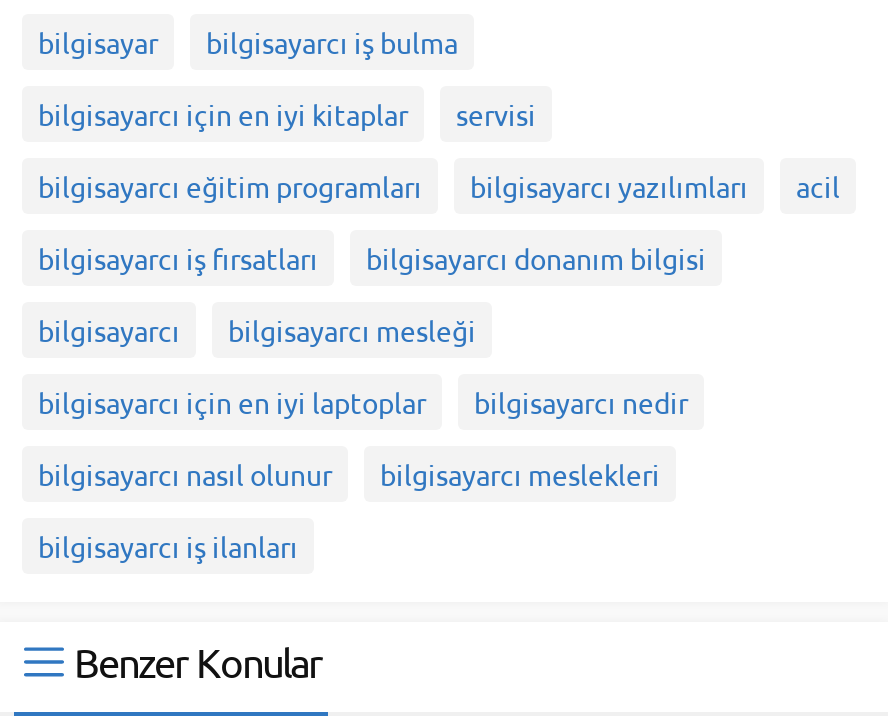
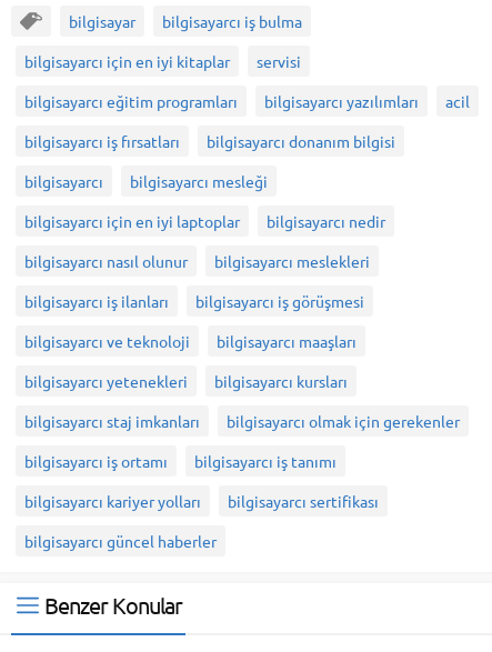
none -> [24,291,460,551] bilgisayarcı iş görüşmesi | bilgisayarcı ve teknoloji | bilgisayarcı maaşları | bilgisayarcı yetenekleri | bilgisayarcı kursları | bilgisayarcı staj imkanları | bilgisayarcı olmak için gerekenler | bilgisayarcı iş ortamı | bilgisayarcı iş tanımı | bilgisayarcı kariyer yolları | bilgisayarcı sertifikası | bilgisayarcı güncel haberler

